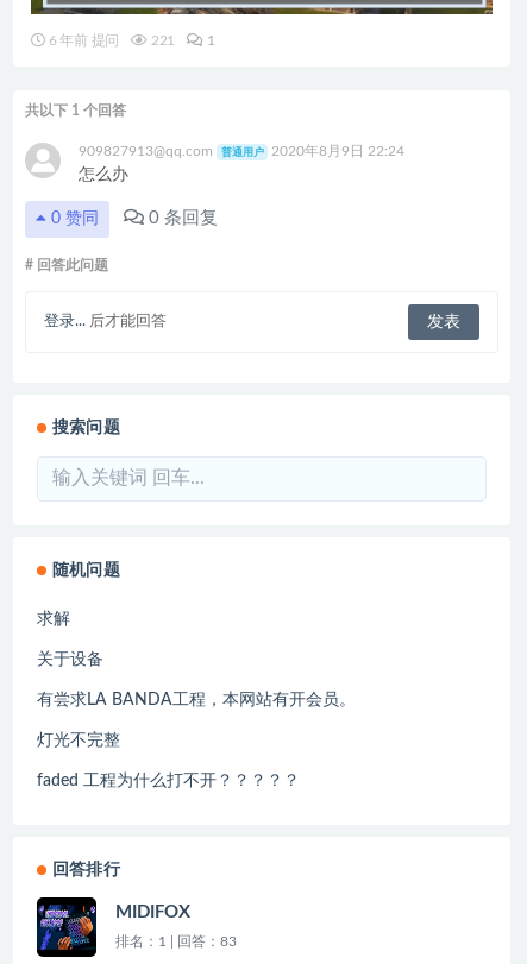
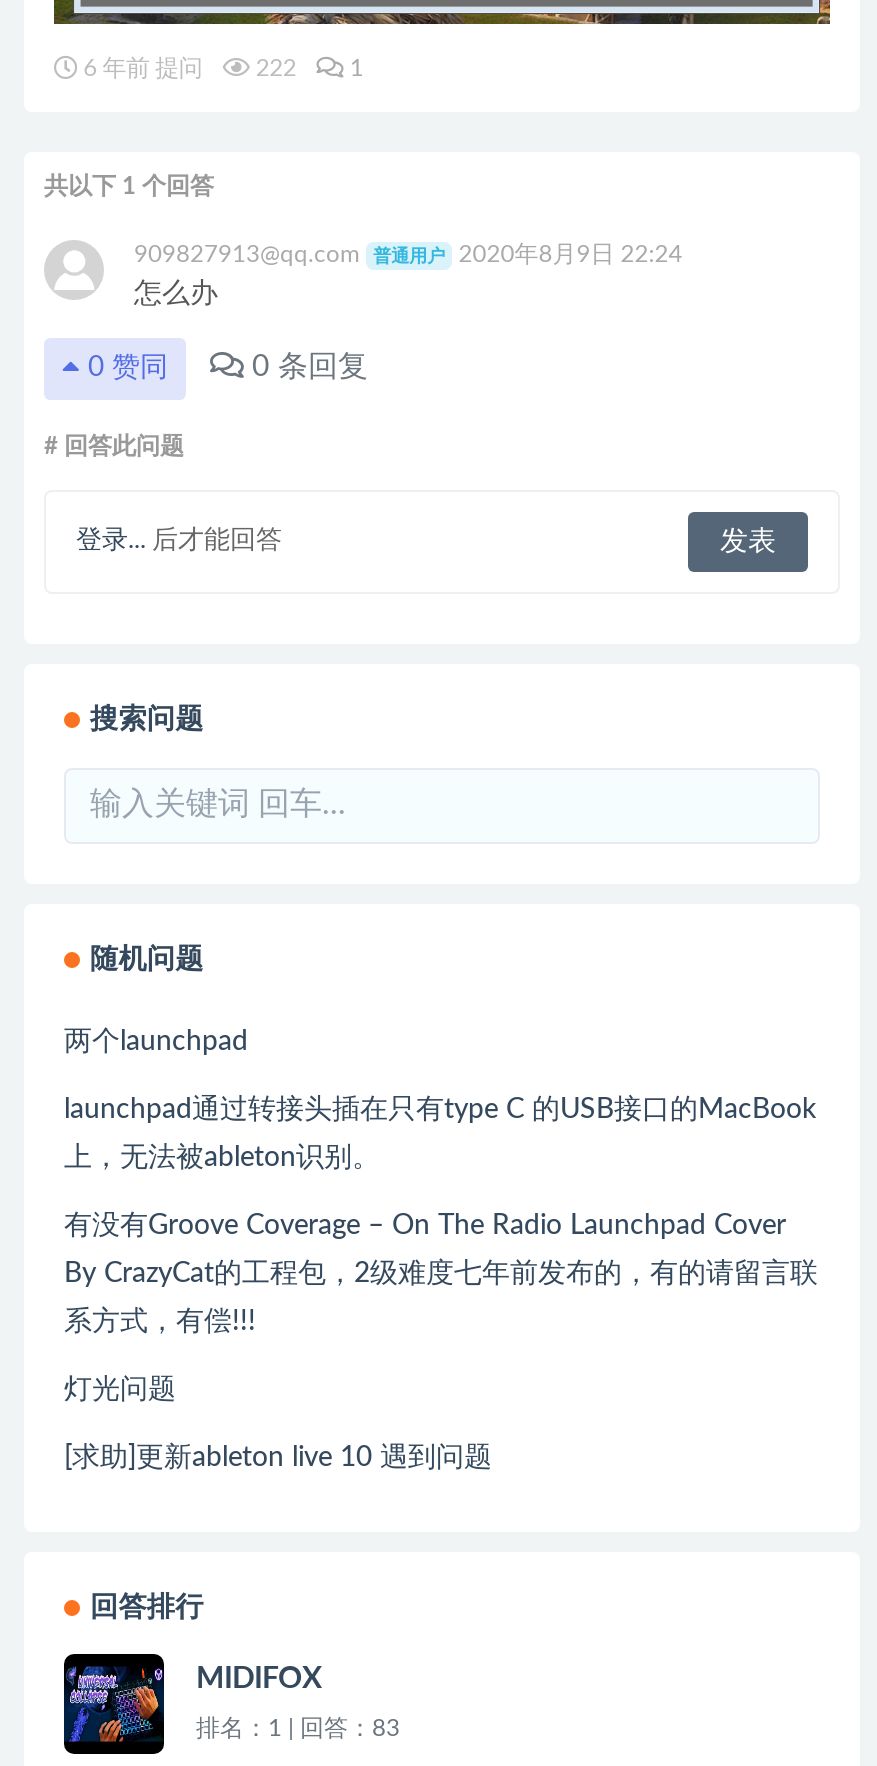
[45,33,215,47] 6 年前 提问 221 1 -> [78,55,363,79] 6 年前 提问 222 1
[37,611,356,789] 求解 | 关于设备 | 有尝求LA BANDA工程，本网站有开会员。 | 灯光不完整 | faded 工程为什么打不开？？？？？ -> [64,1028,818,1472] 两个launchpad | launchpad通过转接头插在只有type C 的USB接口的MacBook | 上，无法被ableton识别。 | 有没有Groove Coverage – On The Radio Launchpad Cover | By CrazyCat的工程包，2级难度七年前发布的，有的请留言联 | 系方式，有偿!!! | 灯光问题 | [求助]更新ableton live 10 遇到问题

